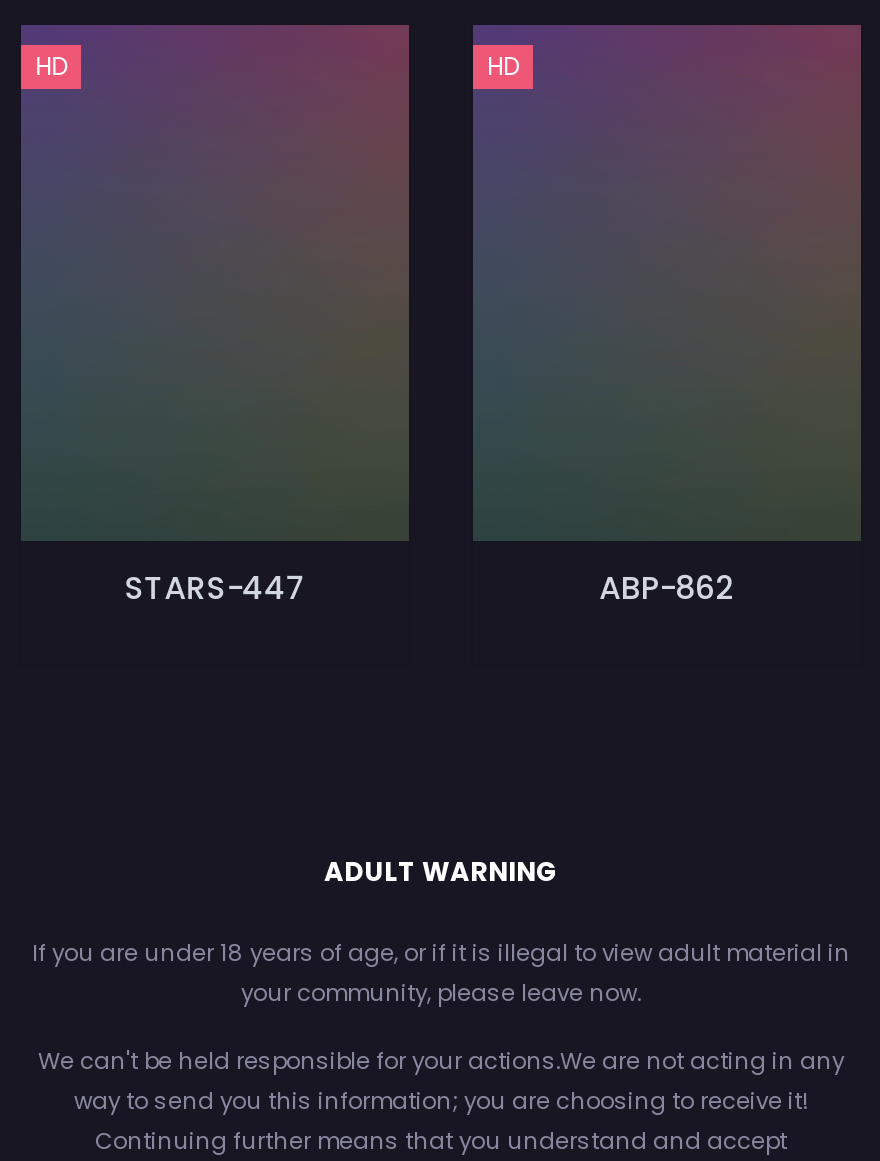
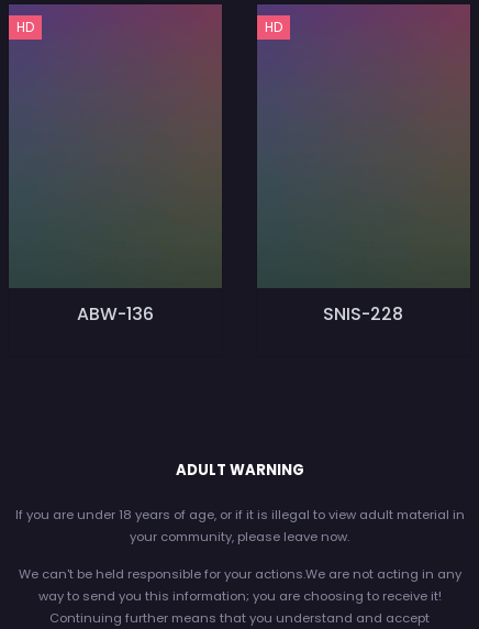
[124,566,306,612] STARS-447 -> [77,302,154,327] ABW-136
[599,566,735,612] ABP-862 -> [323,302,404,327] SNIS-228

